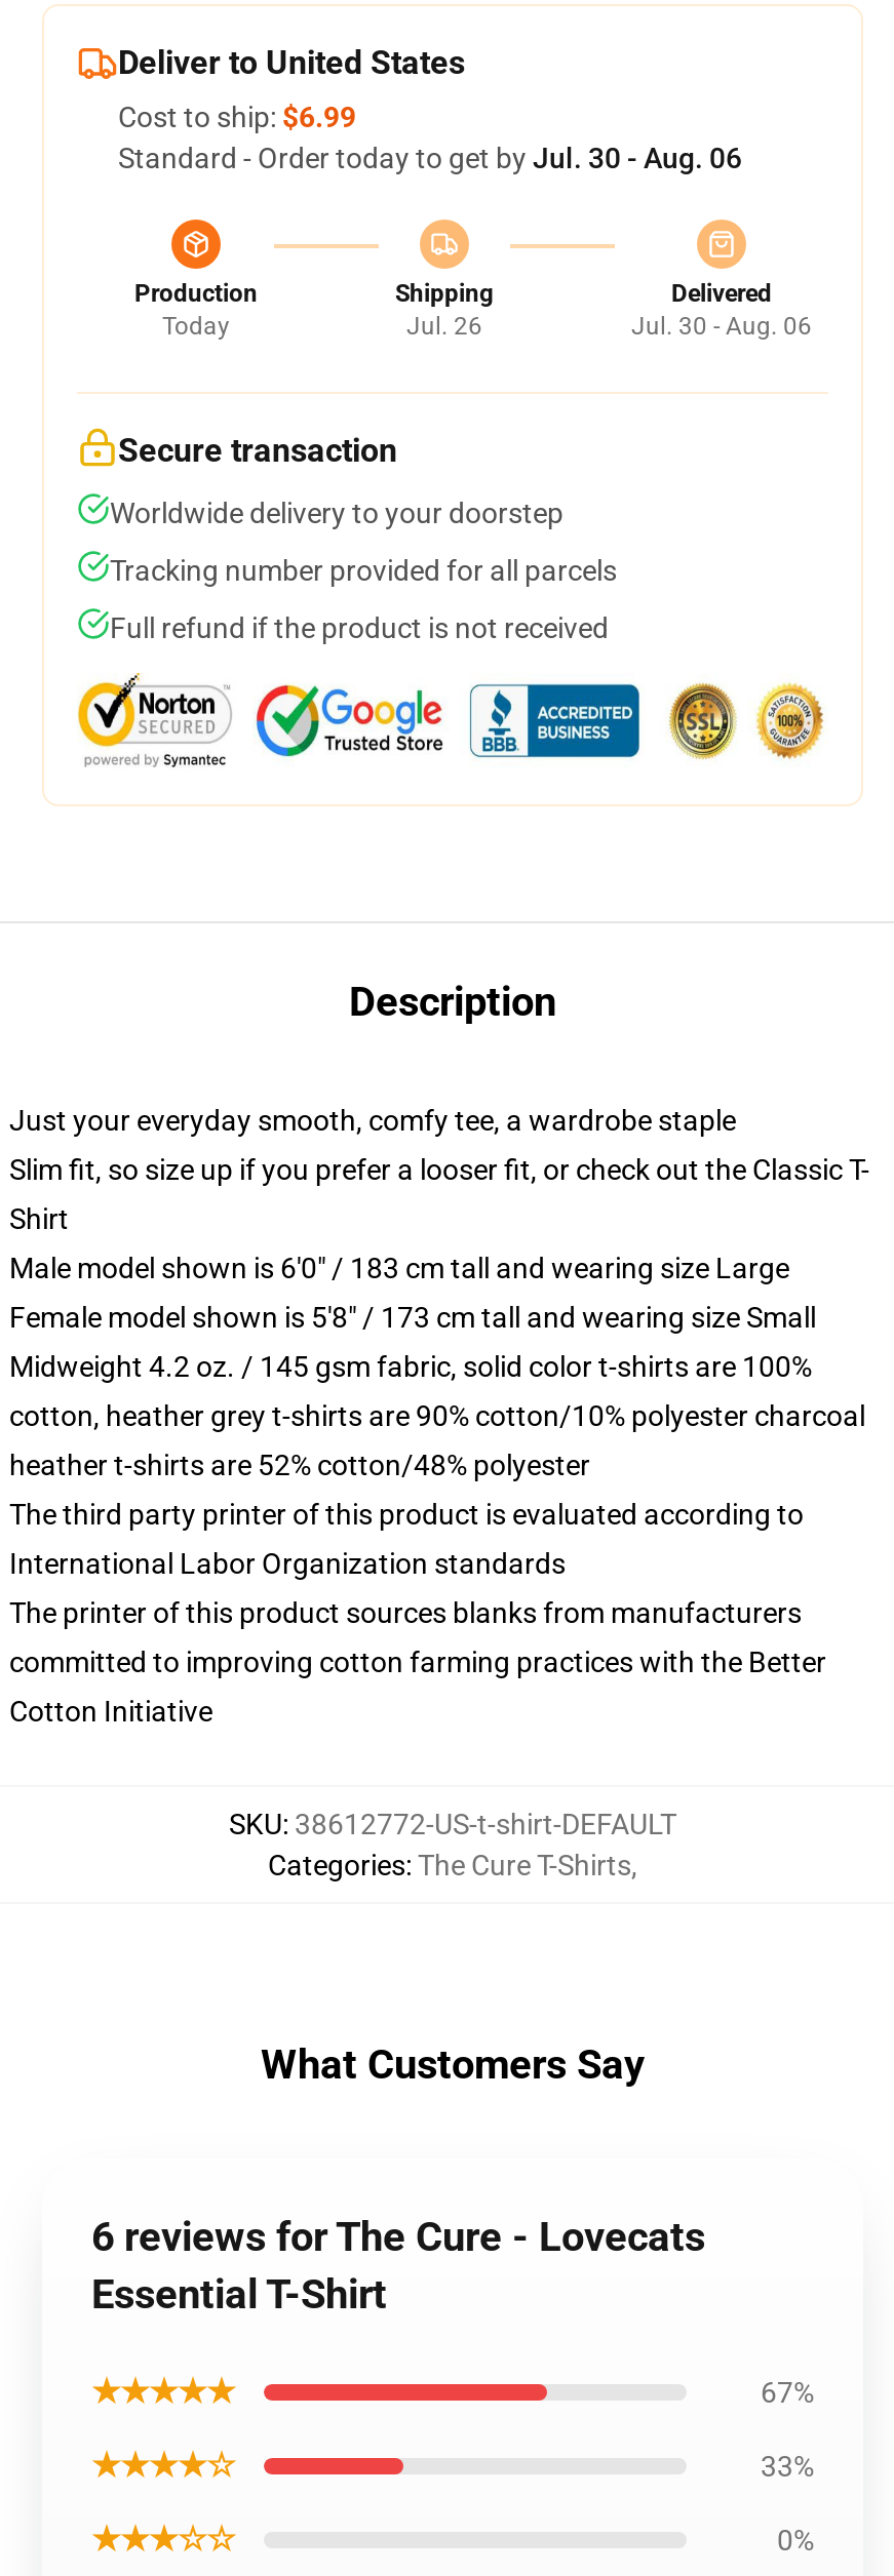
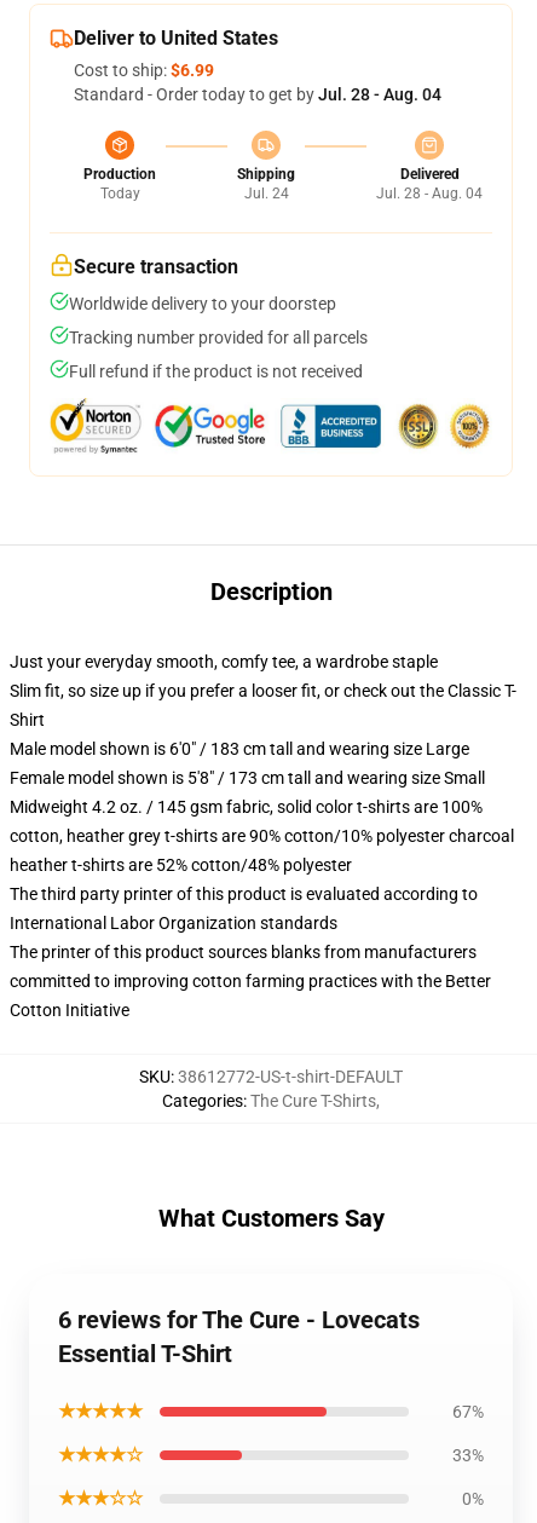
[118,142,742,174] Standard - Order today to get by Jul. 30 - Aug. 06 -> [74,85,441,104] Standard - Order today to get by Jul. 28 - Aug. 04
[406,312,482,341] Jul. 26 -> [244,185,288,202] Jul. 24
[631,312,812,341] Jul. 30 - Aug. 06 -> [376,185,483,202] Jul. 28 - Aug. 04

